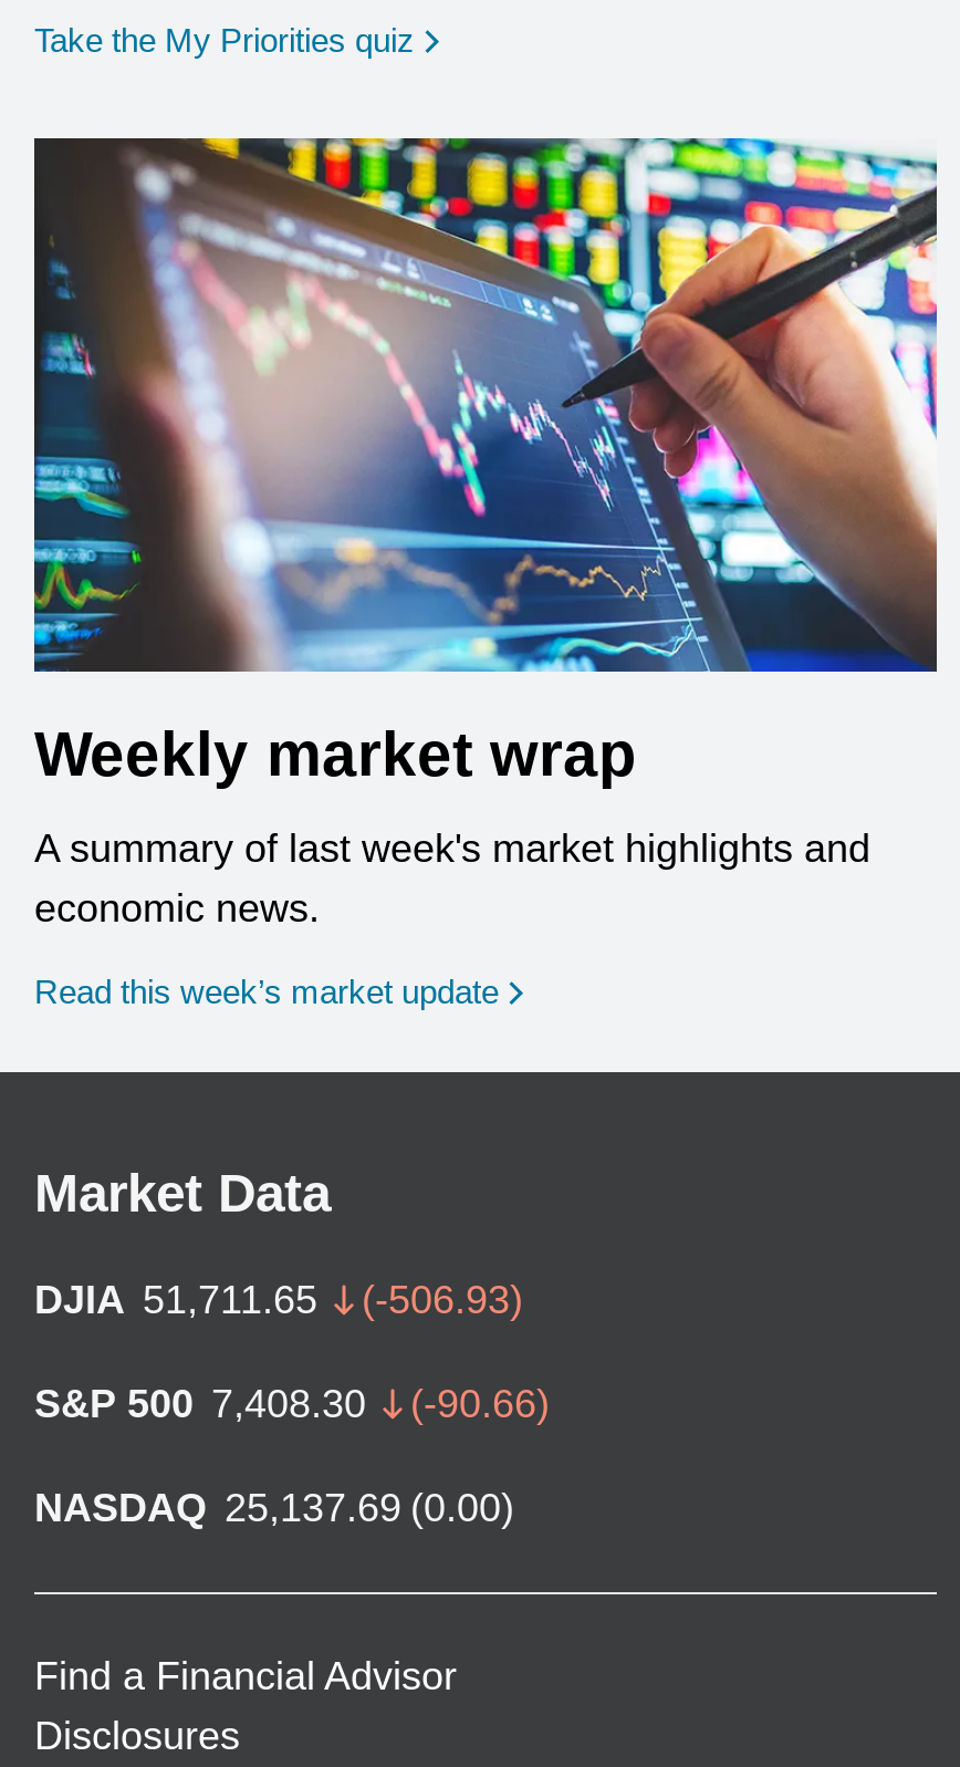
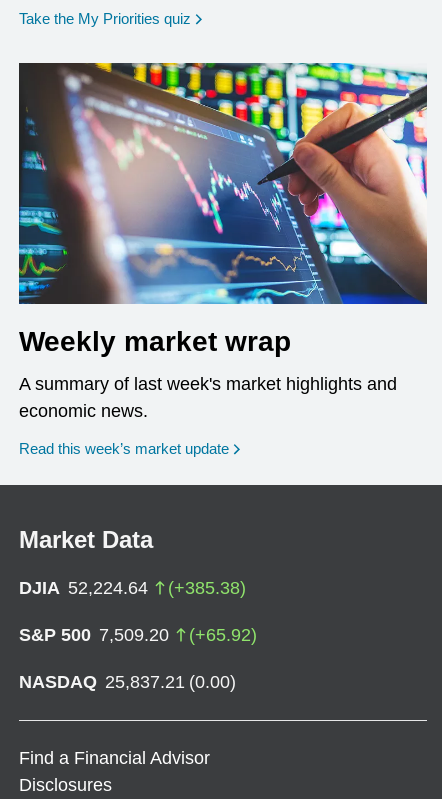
[34,1278,523,1322] DJIA 51,711.65 | (-506.93) -> [19,578,246,598] DJIA 52,224.64 | (+385.38)
[34,1382,550,1426] S&P 500 7,408.30 | (-90.66) -> [19,625,257,645] S&P 500 7,509.20 | (+65.92)
[34,1486,514,1530] NASDAQ 25,137.69 (0.00) -> [19,672,236,692] NASDAQ 25,837.21 (0.00)

